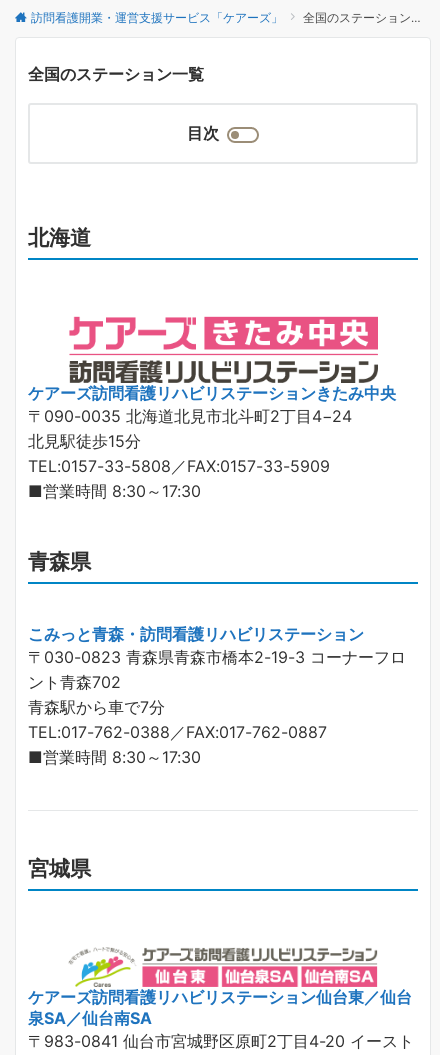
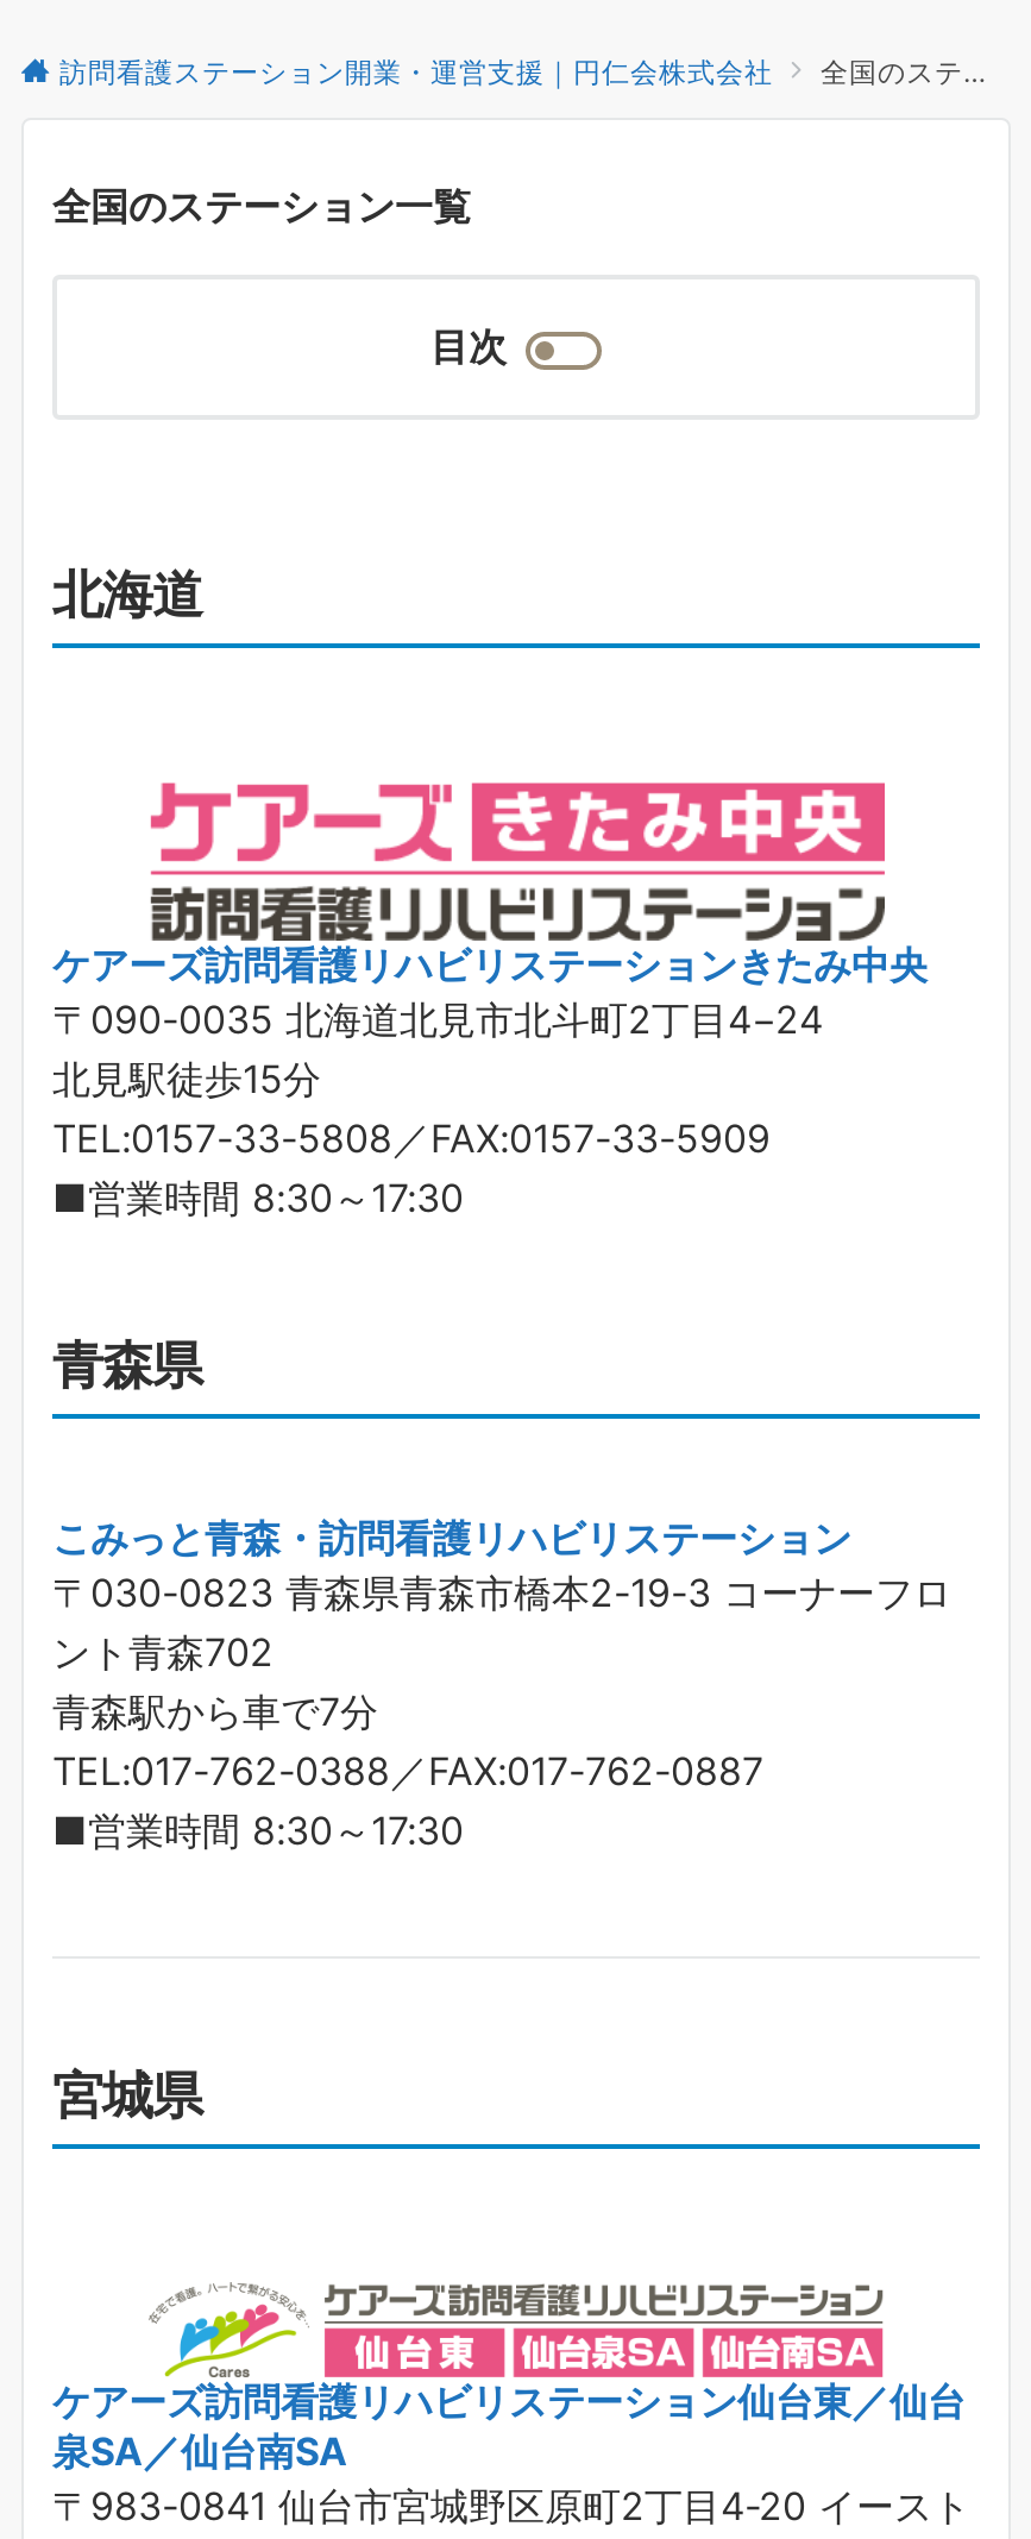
[31,11,283,25] 訪問看護開業・運営支援サービス「ケアーズ」 -> [59,56,773,89] 訪問看護ステーション開業・運営支援｜円仁会株式会社

